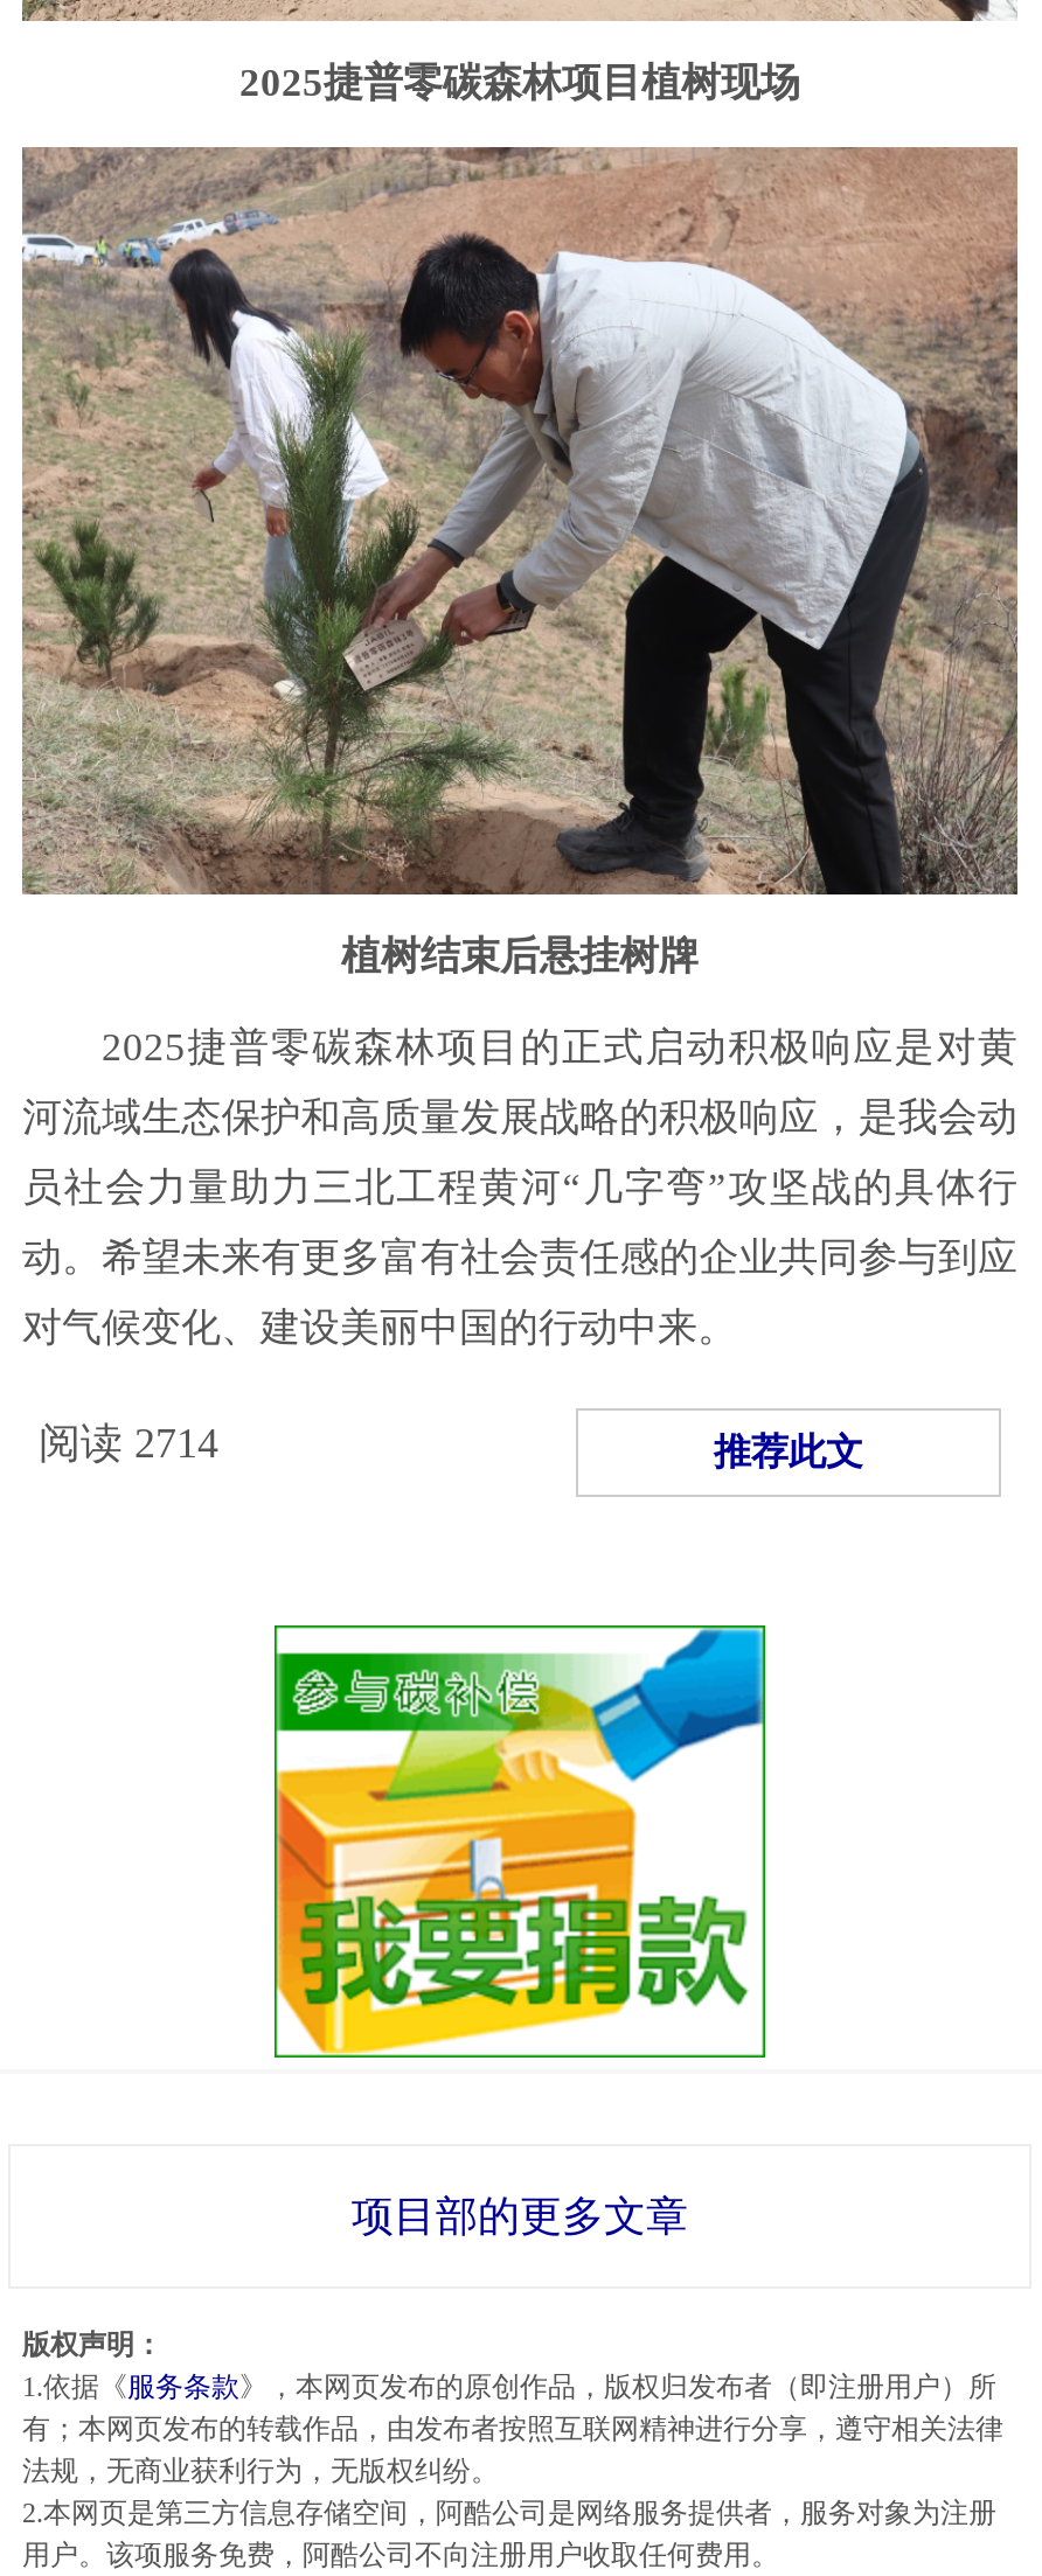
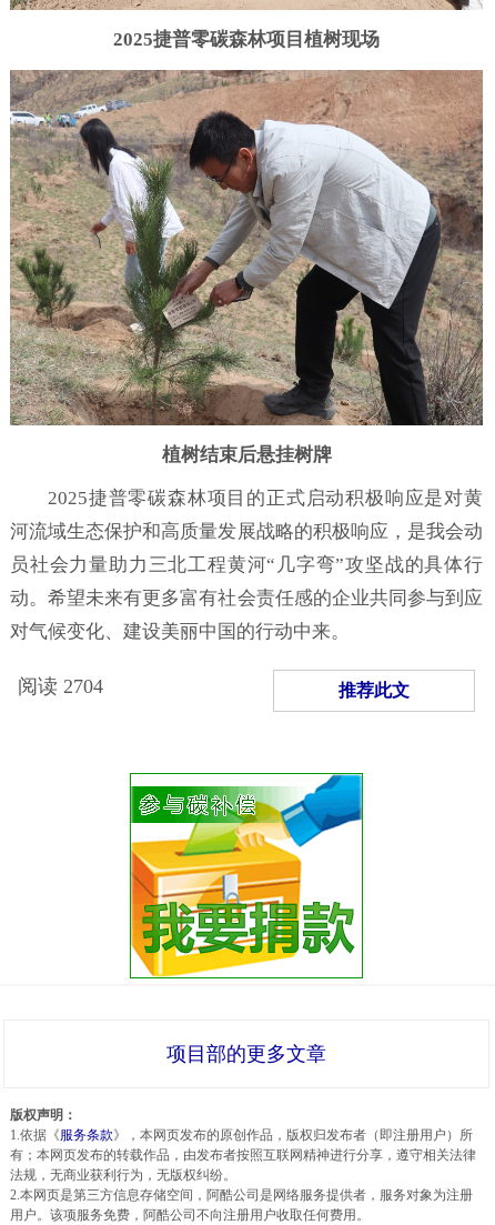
[39,1420,218,1467] 阅读 2714 -> [18,675,103,698] 阅读 2704

